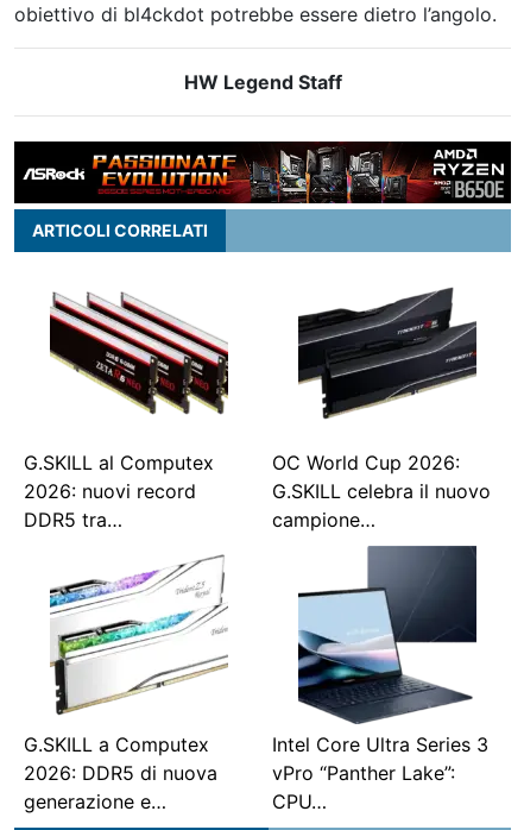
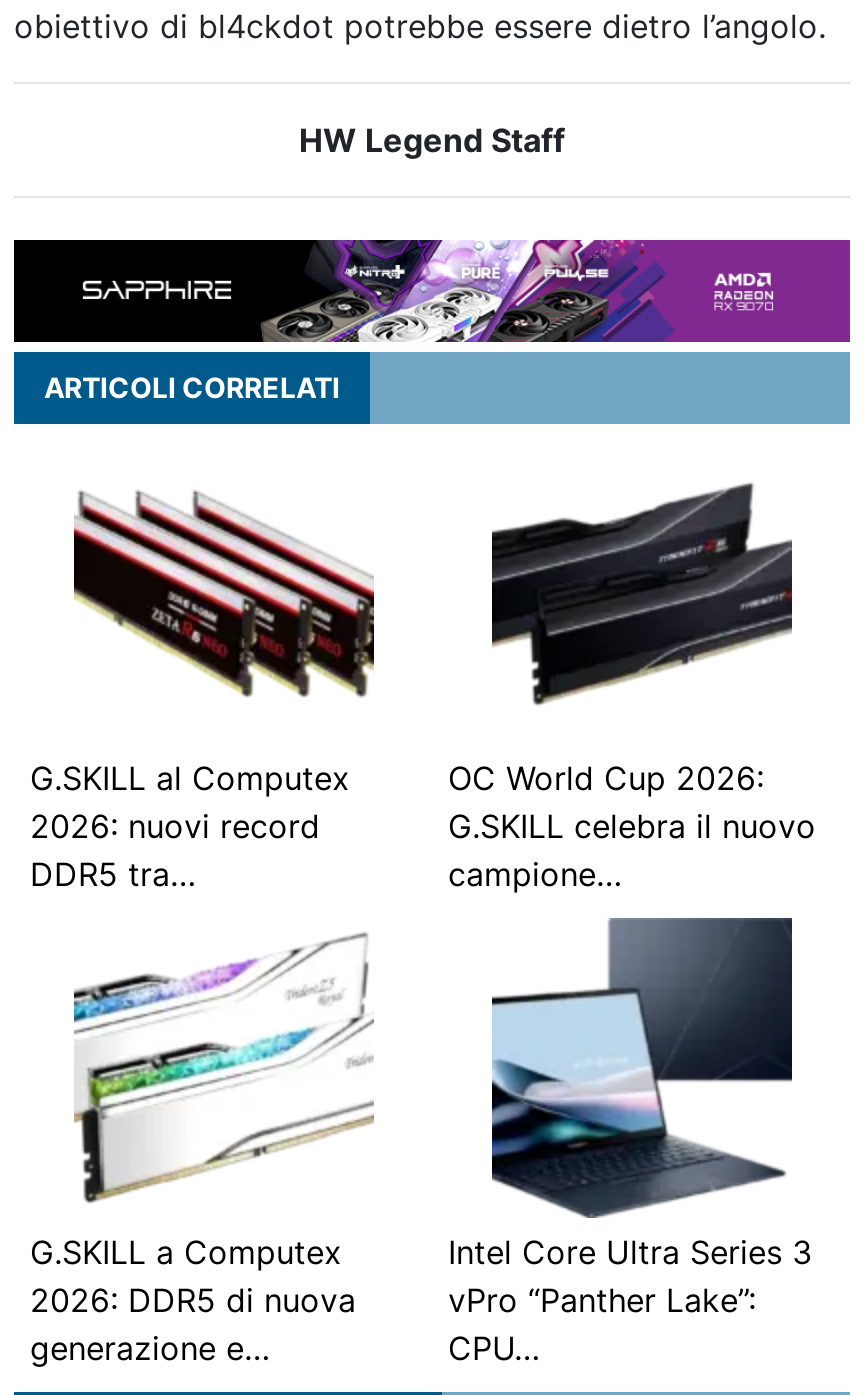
[23,140,512,205] [image] -> [30,238,852,344] [image]

